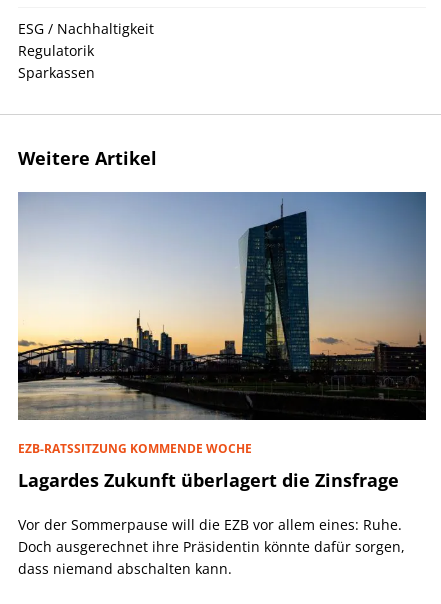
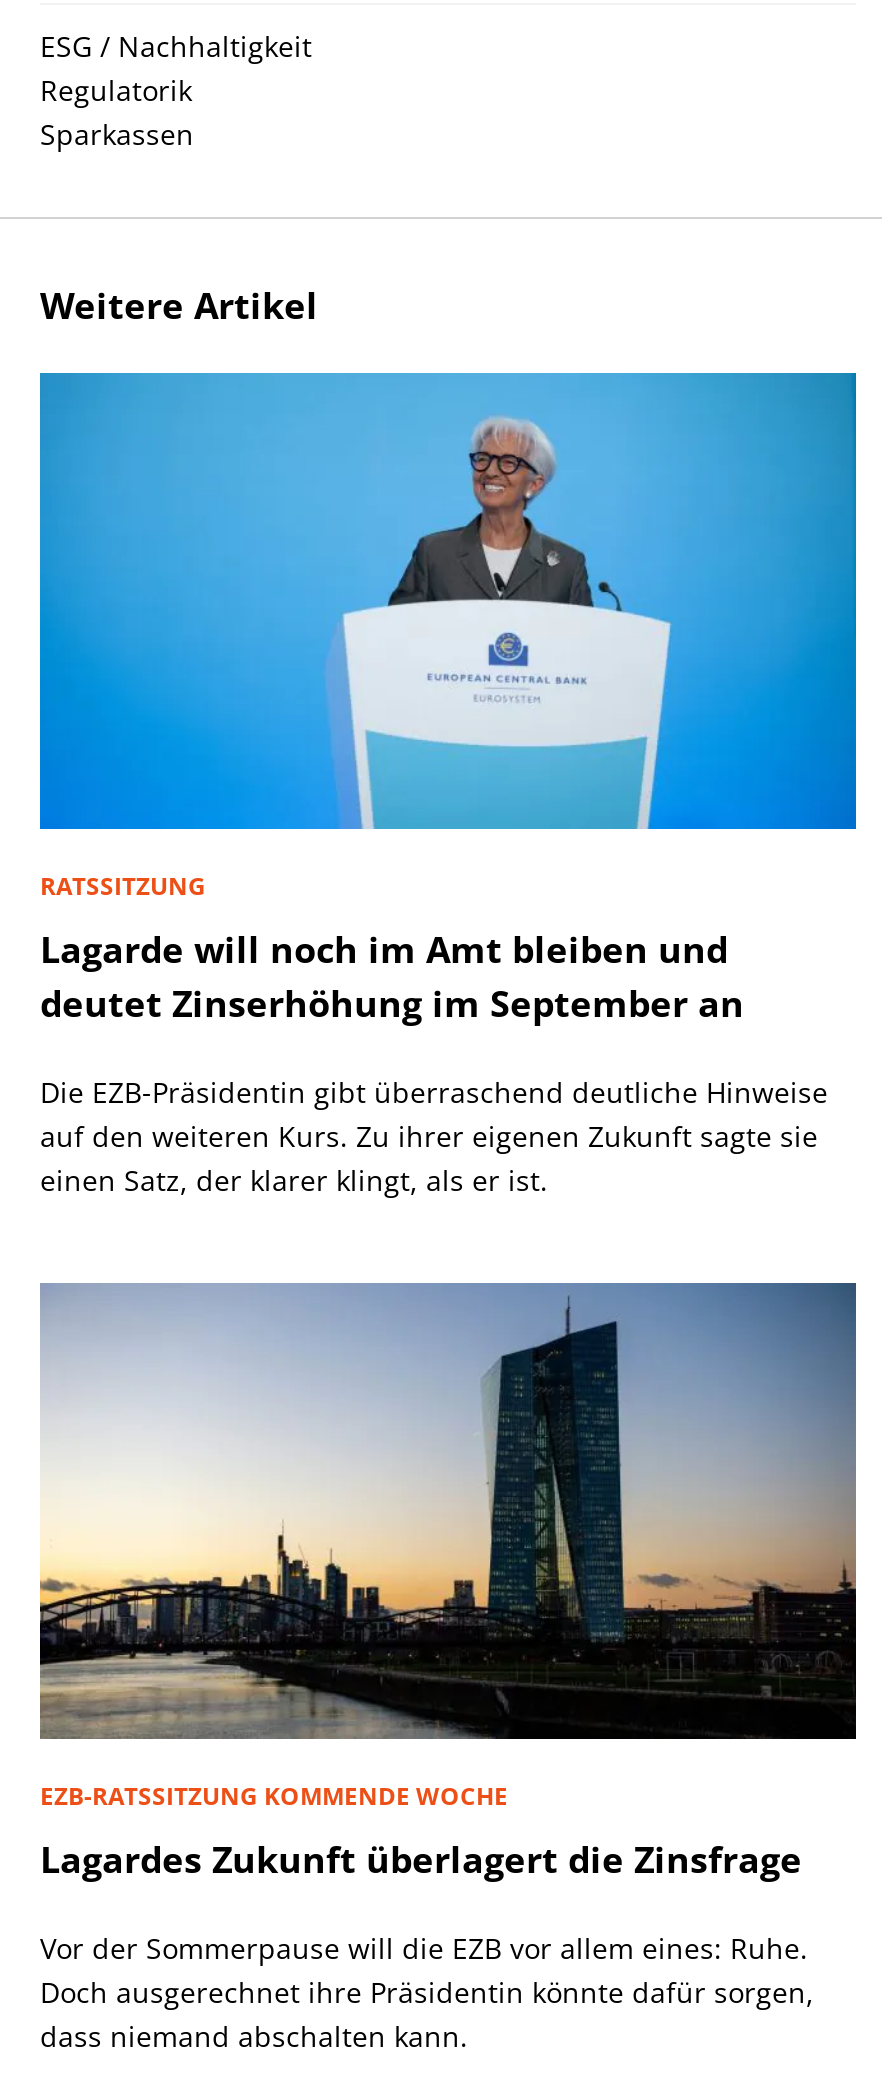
none -> [38,371,858,1199] [image] | RATSSITZUNG | Lagarde will noch im Amt bleiben und | deutet Zinserhöhung im September an | Die EZB-Präsidentin gibt überraschend deutliche Hinweise | auf den weiteren Kurs. Zu ihrer eigenen Zukunft sagte sie | einen Satz, der klarer klingt, als er ist.

